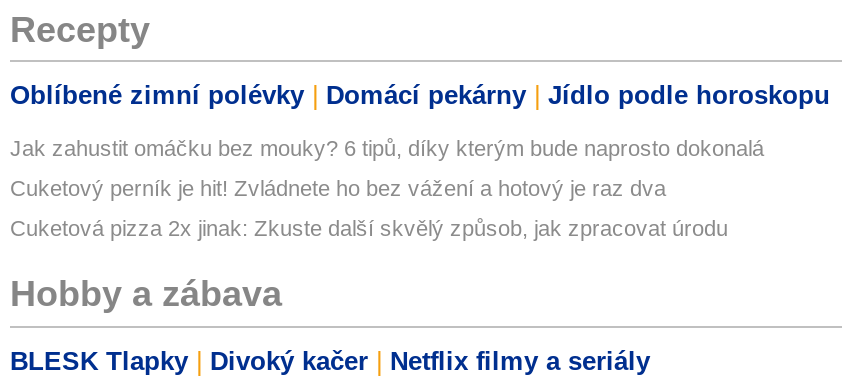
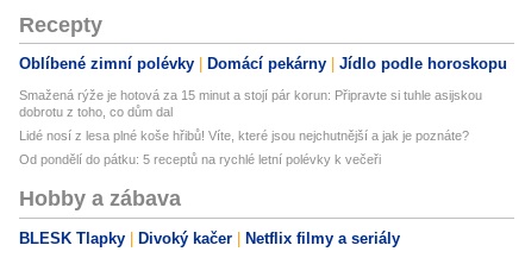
[10,137,764,161] Jak zahustit omáčku bez mouky? 6 tipů, díky kterým bude naprosto dokonalá -> [19,88,482,119] Smažená rýže je hotová za 15 minut a stojí pár korun: Připravte si tuhle asijskou | dobrotu z toho, co dům dal
[10,177,666,201] Cuketový perník je hit! Zvládnete ho bez vážení a hotový je raz dva -> [19,129,469,143] Lidé nosí z lesa plné koše hřibů! Víte, které jsou nejchutnější a jak je poznáte?
[10,217,728,241] Cuketová pizza 2x jinak: Zkuste další skvělý způsob, jak zpracovat úrodu -> [19,153,381,167] Od pondělí do pátku: 5 receptů na rychlé letní polévky k večeři

